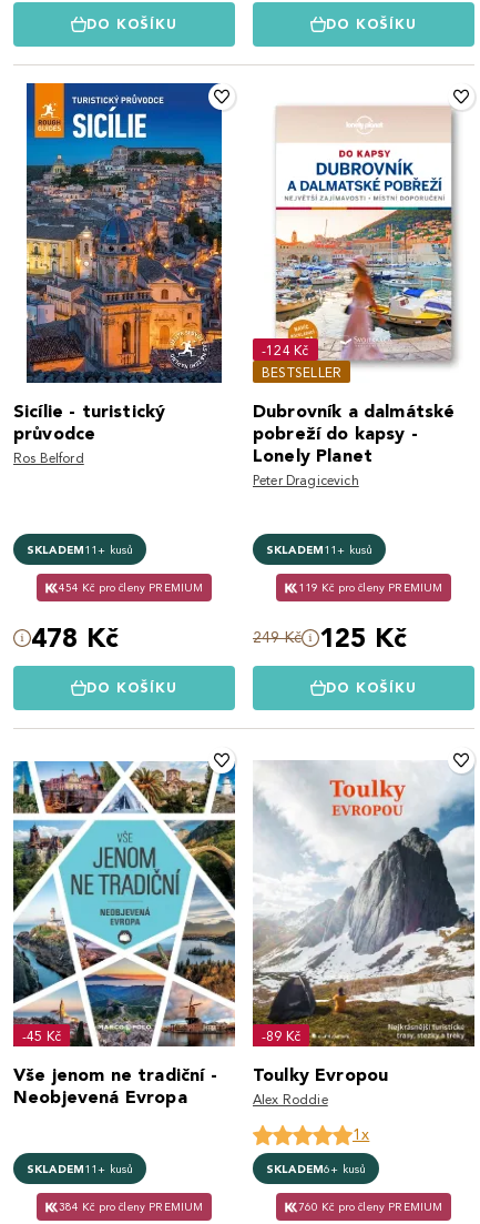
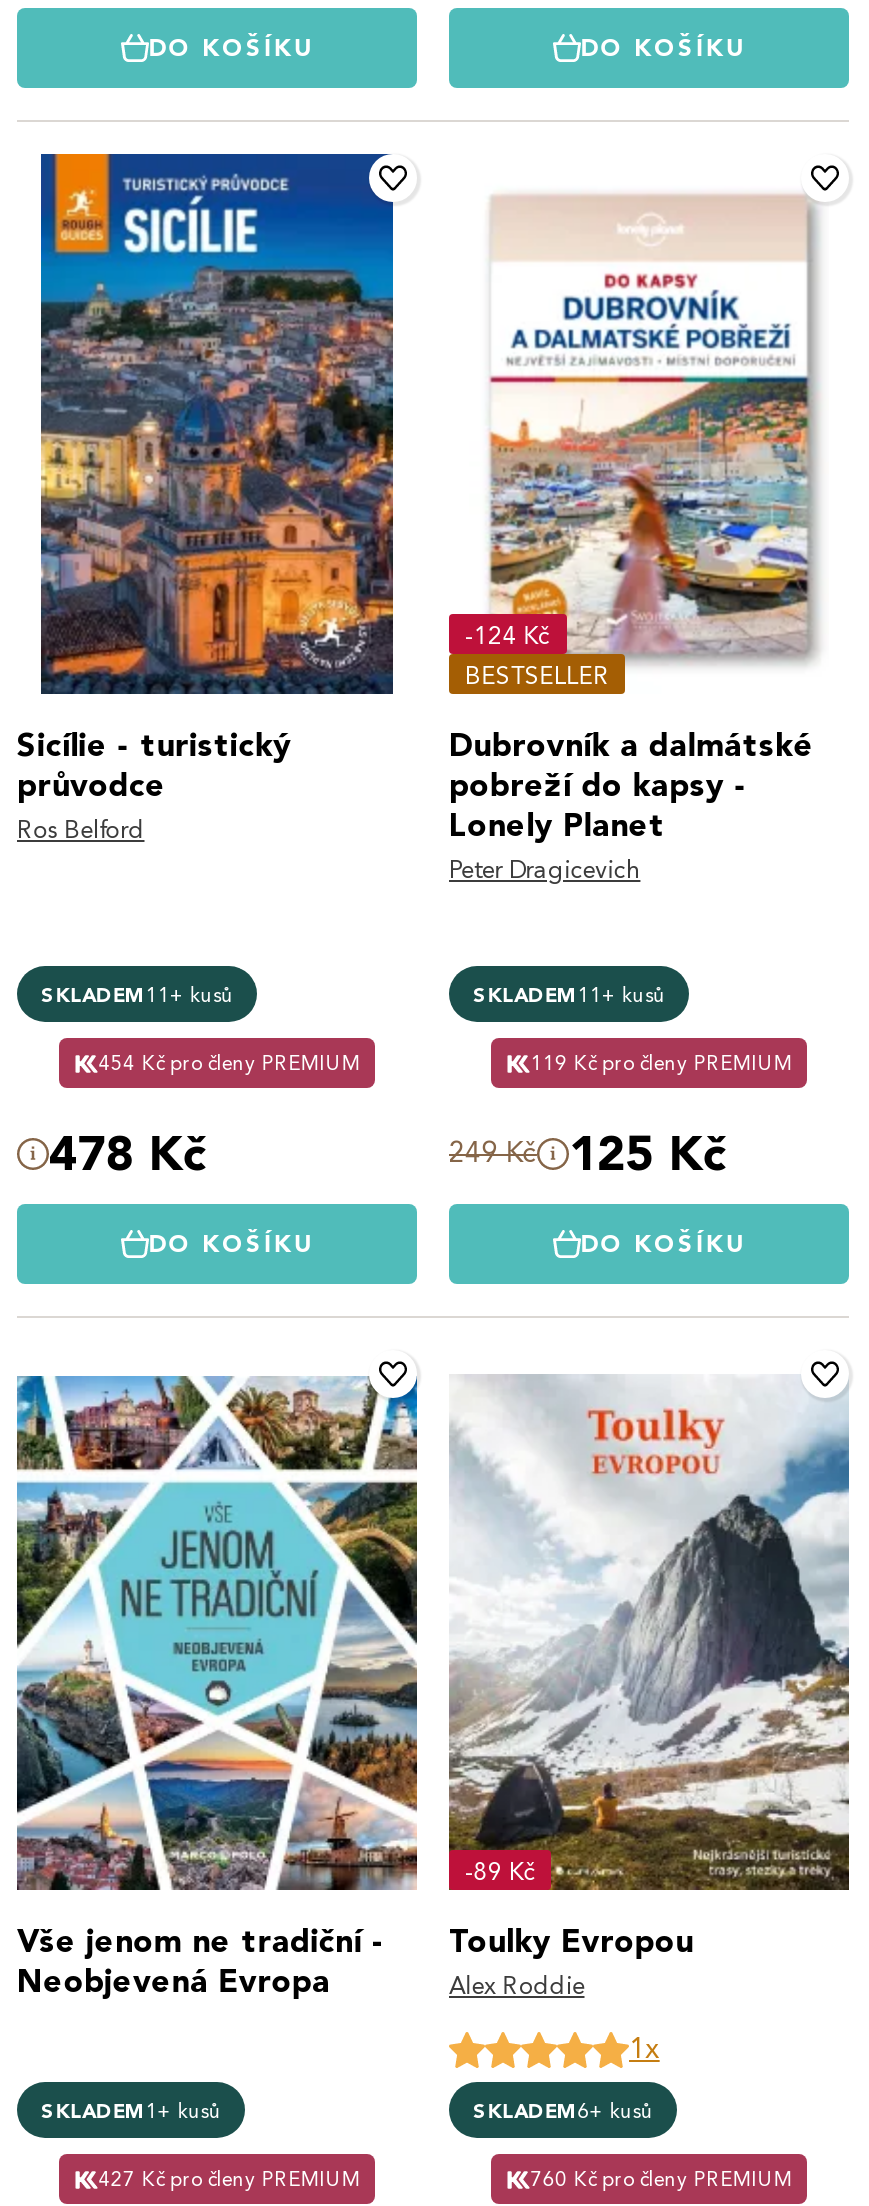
[22,1027,62,1044] -45 Kč -> none
[27,1161,133,1176] SKLADEM 11+ kusů -> [41,2097,221,2123] SKLADEM 1+ kusů
[58,1200,203,1214] 384 Kč pro členy PREMIUM -> [98,2166,360,2192] 427 Kč pro členy PREMIUM

